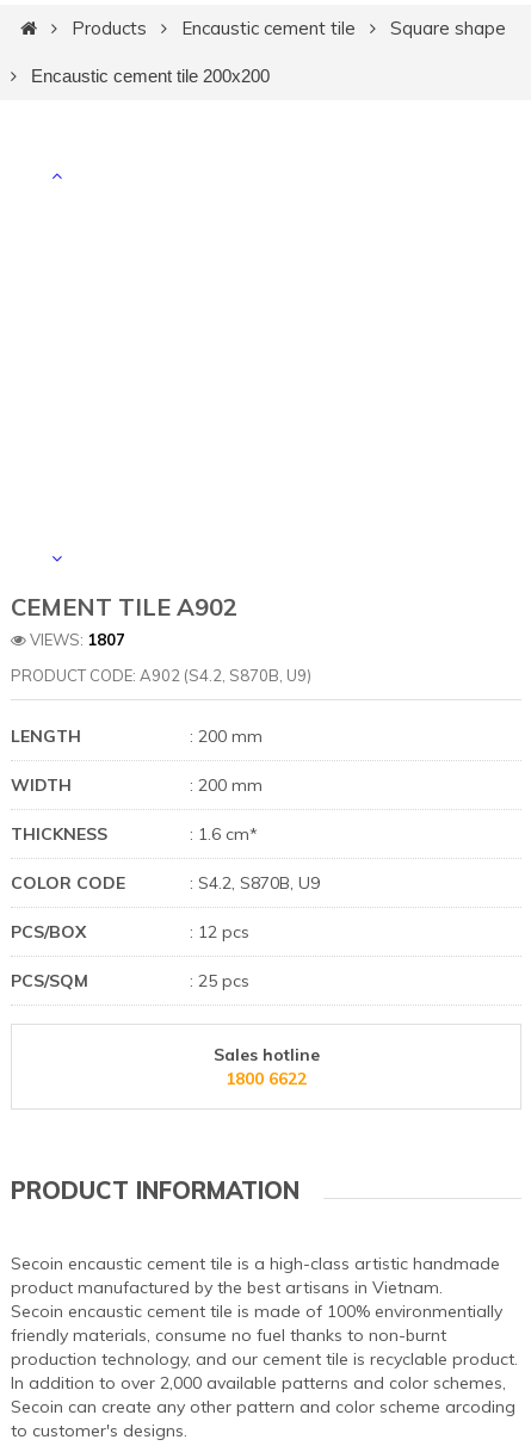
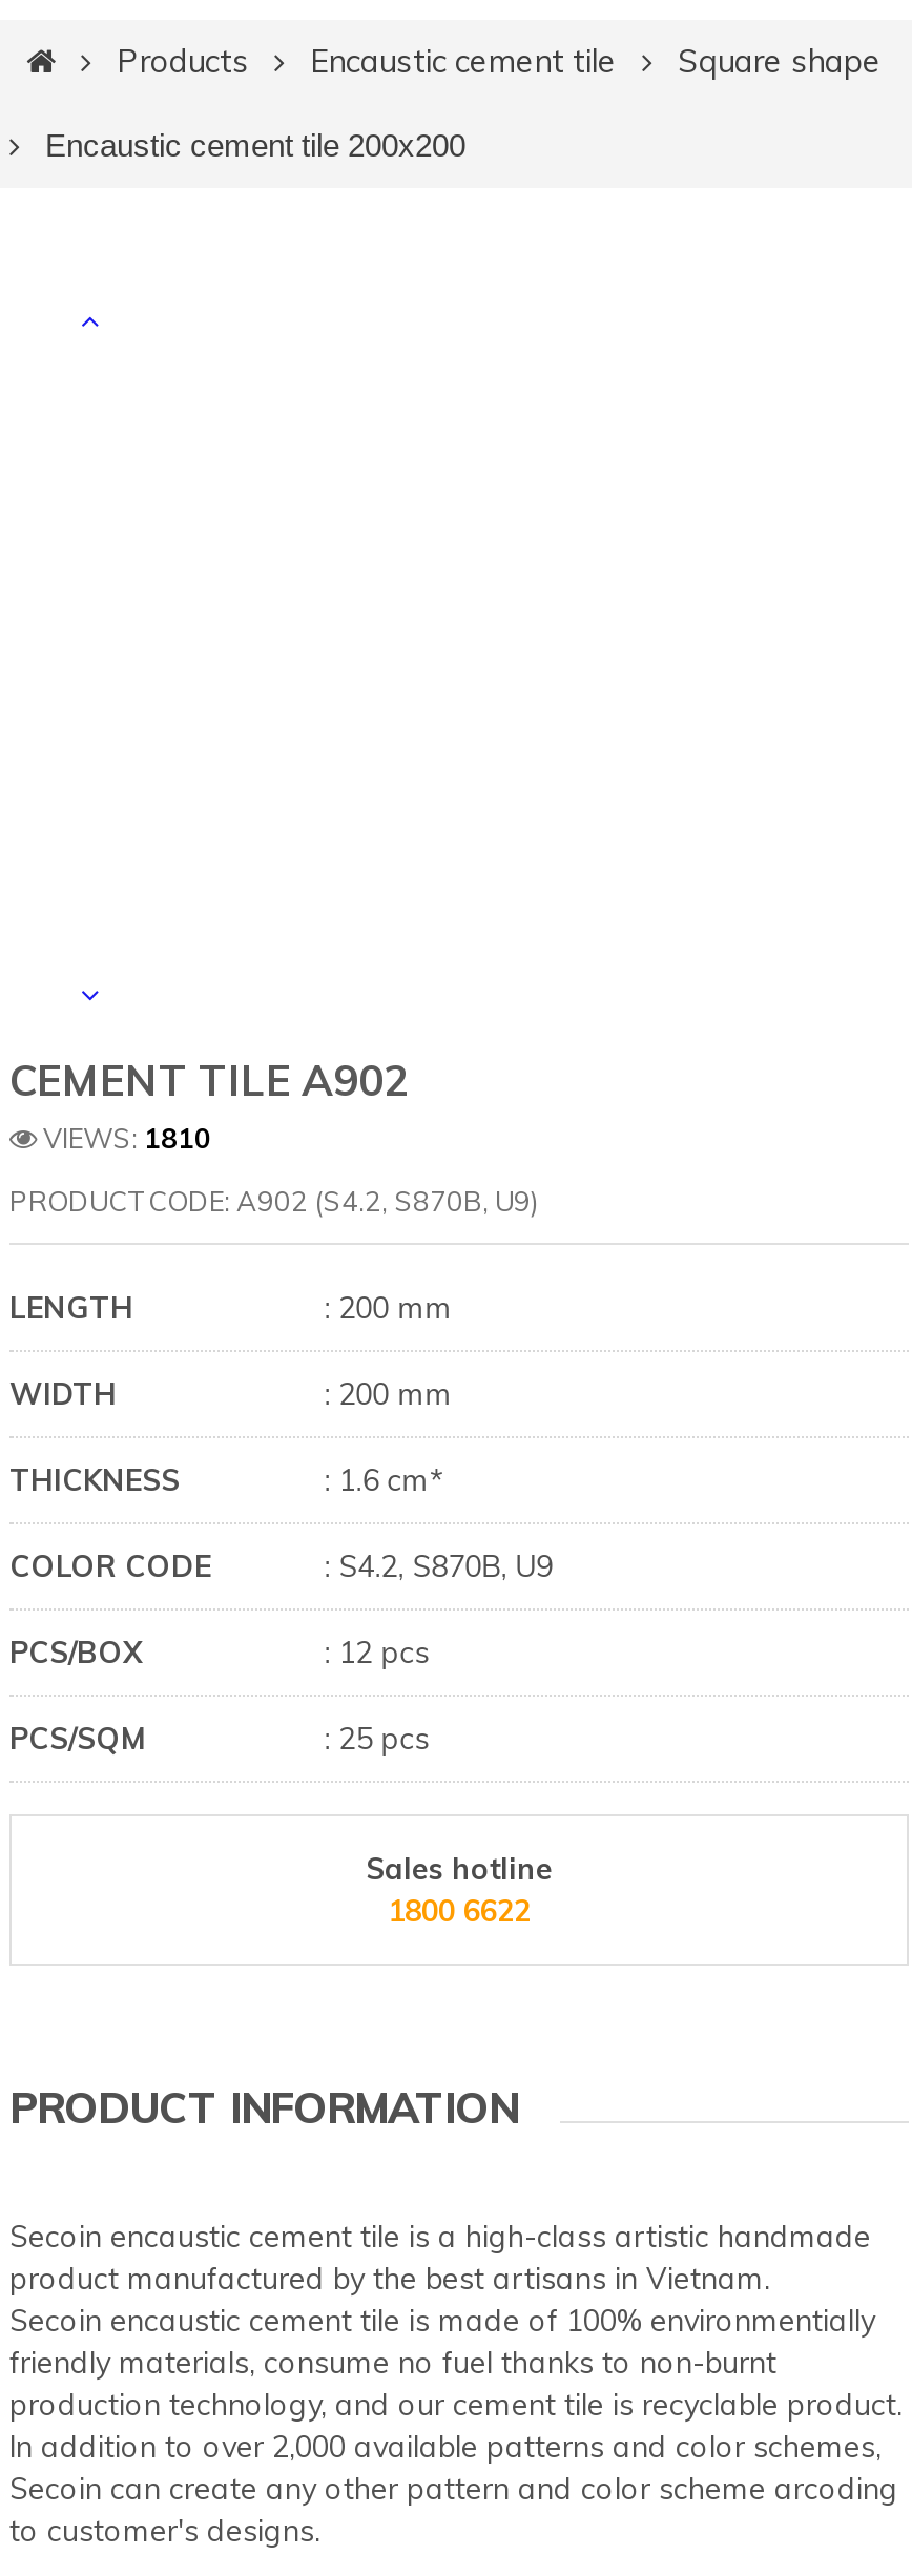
[26,630,125,649] VIEWS: 1807 -> [37,1121,211,1155] VIEWS: 1810

